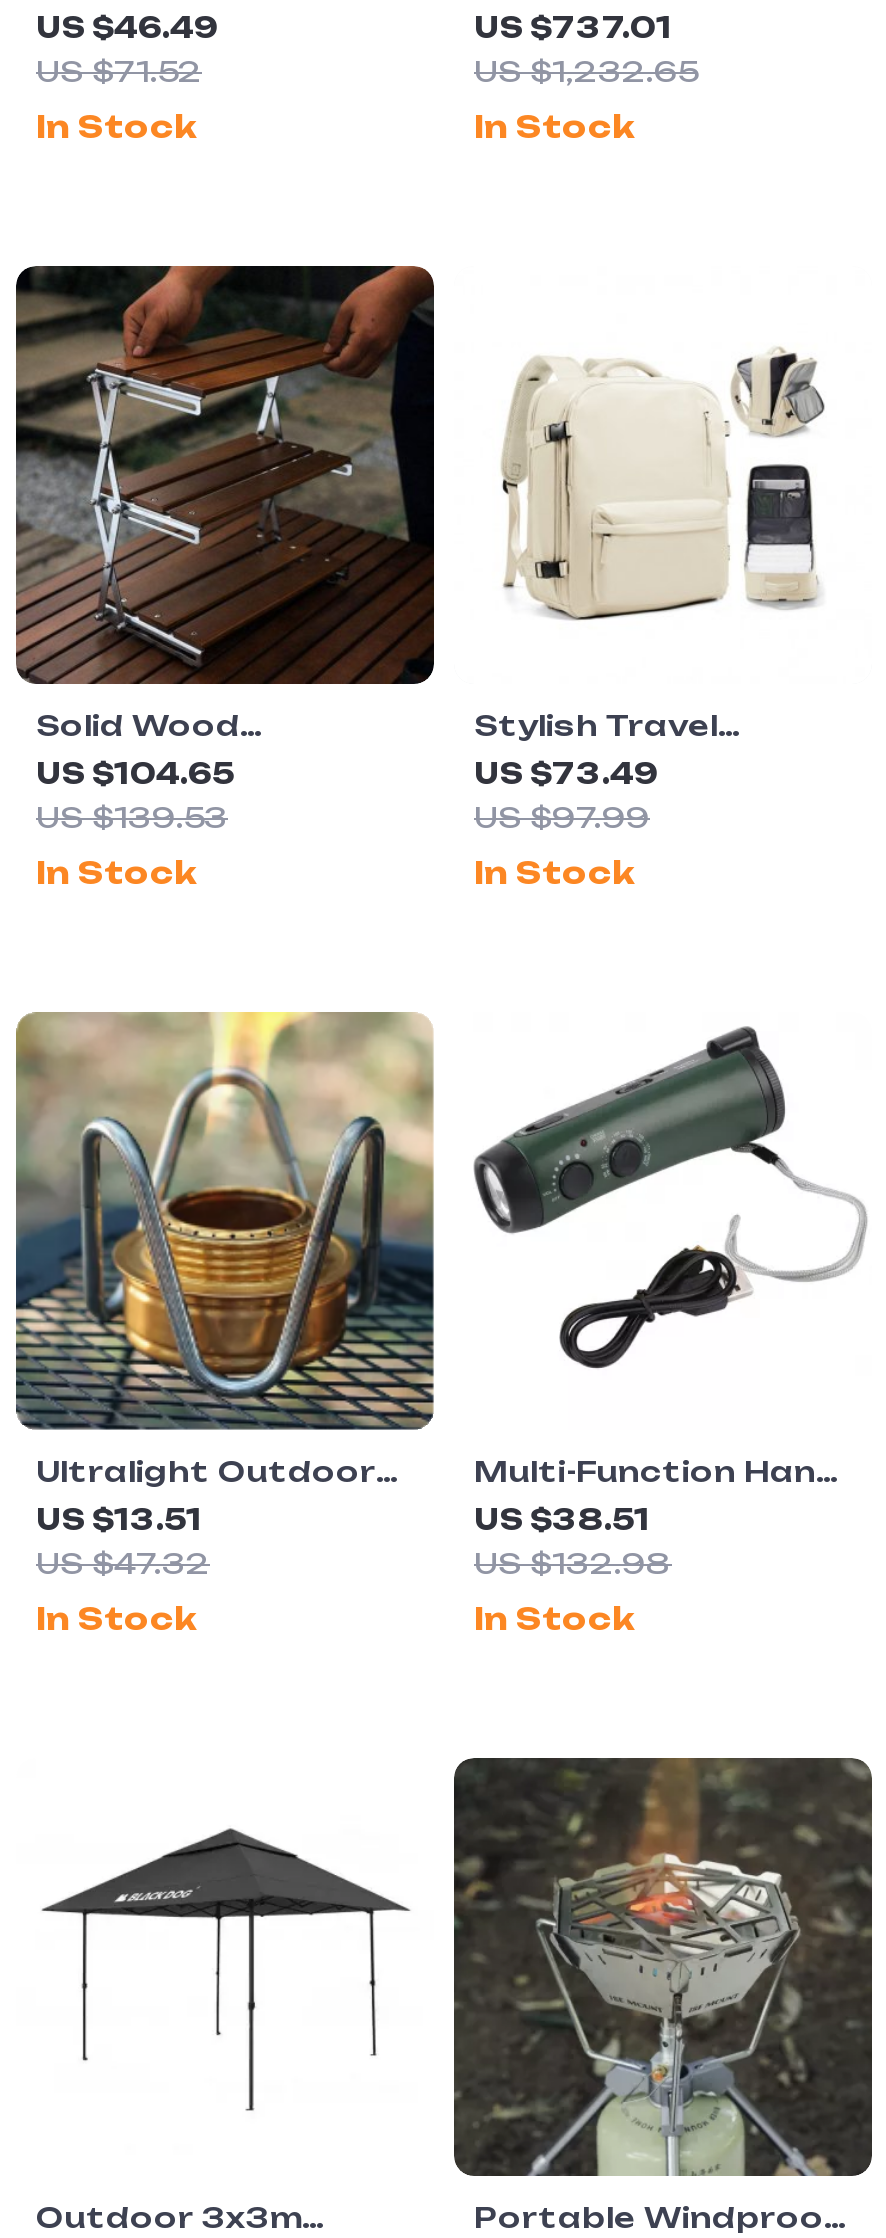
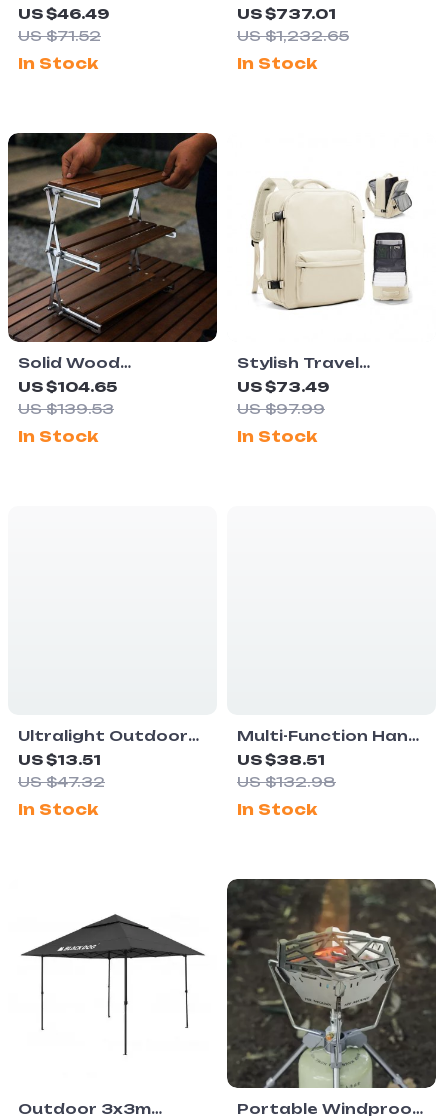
[14,1010,436,1432] [image] -> none
[472,1026,868,1370] [image] -> none

